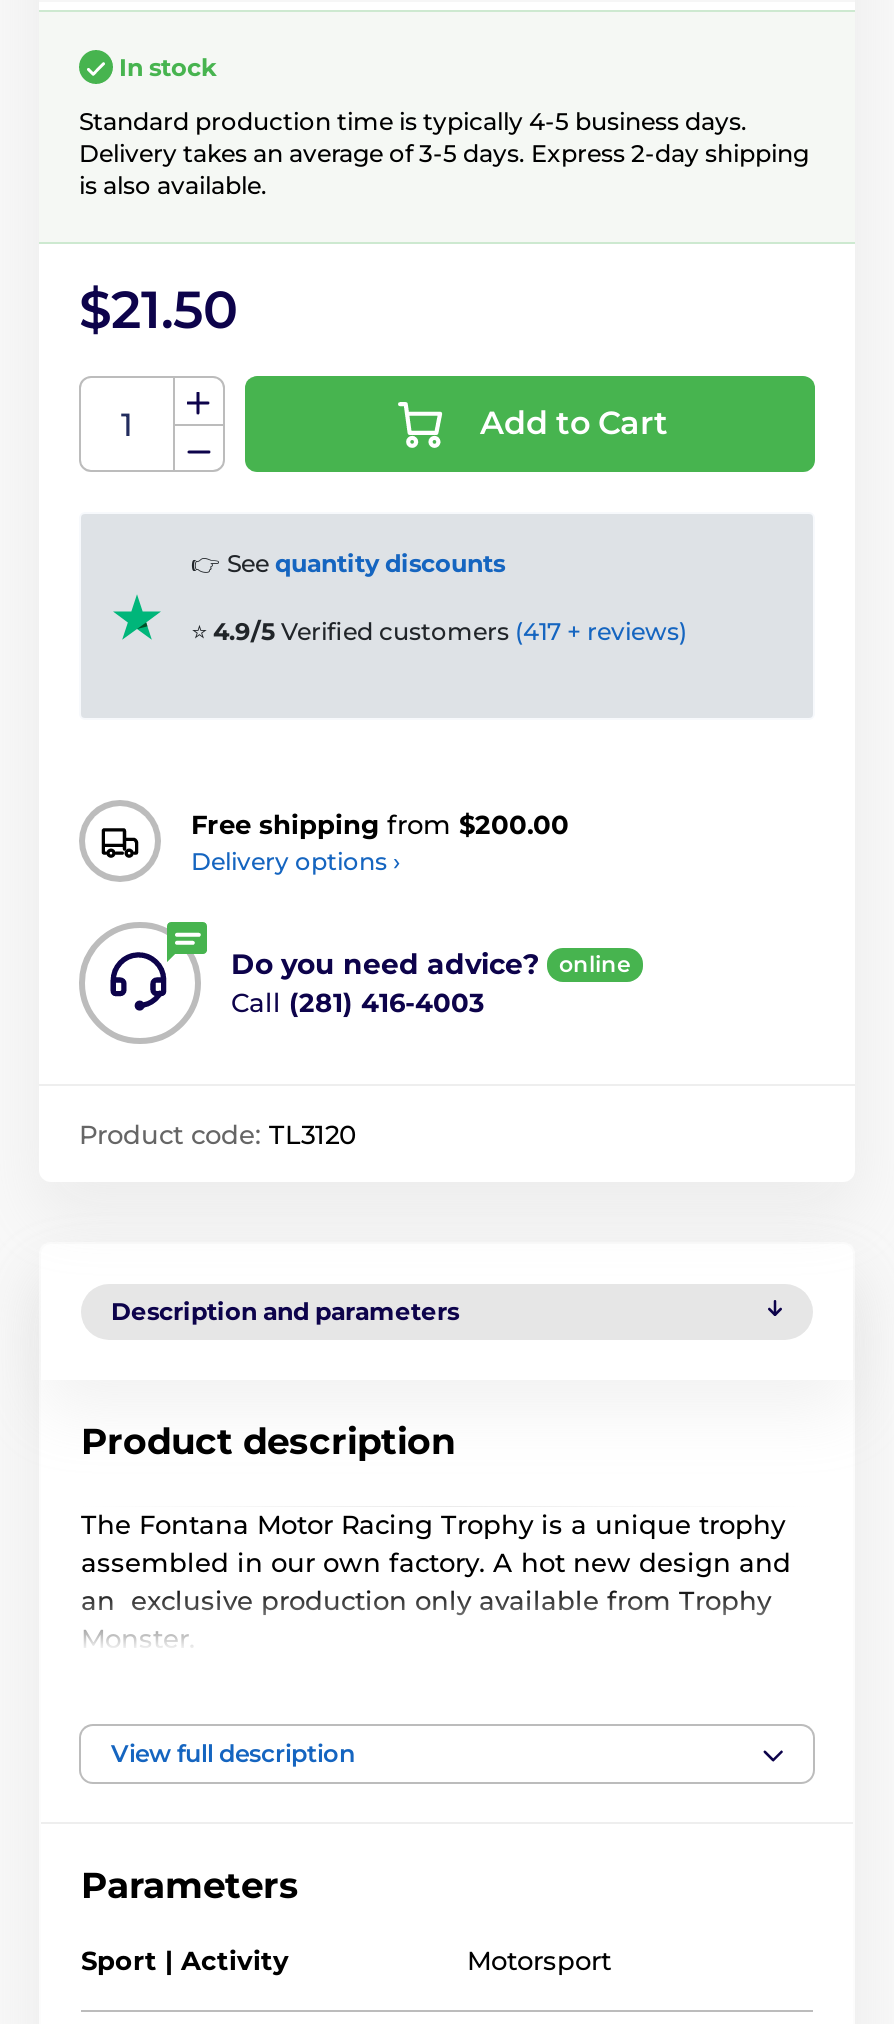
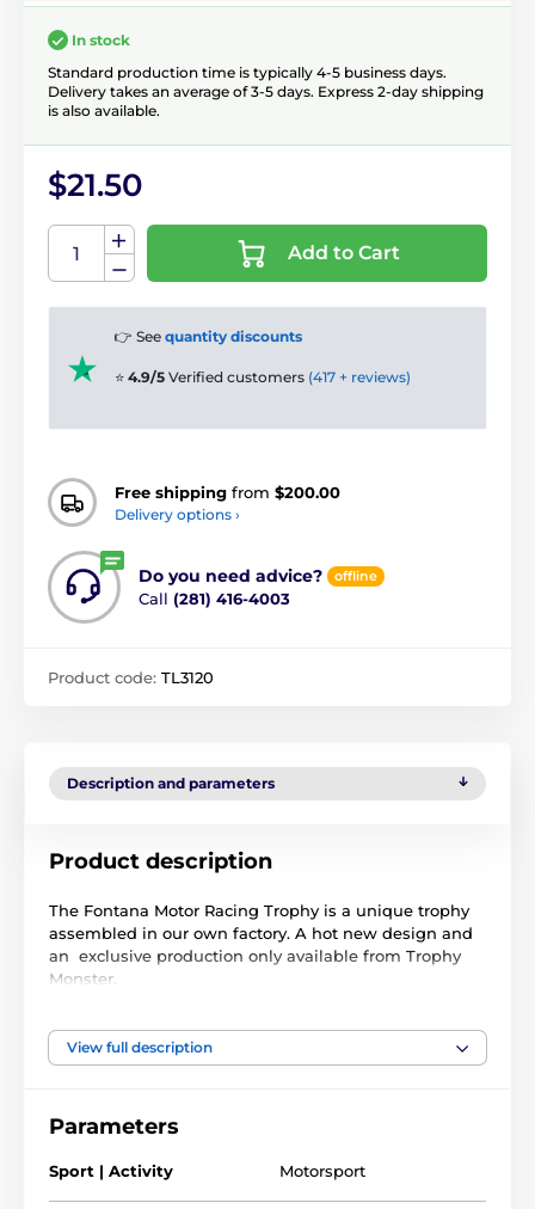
[559,951,631,979] online -> [334,568,377,585] offline

